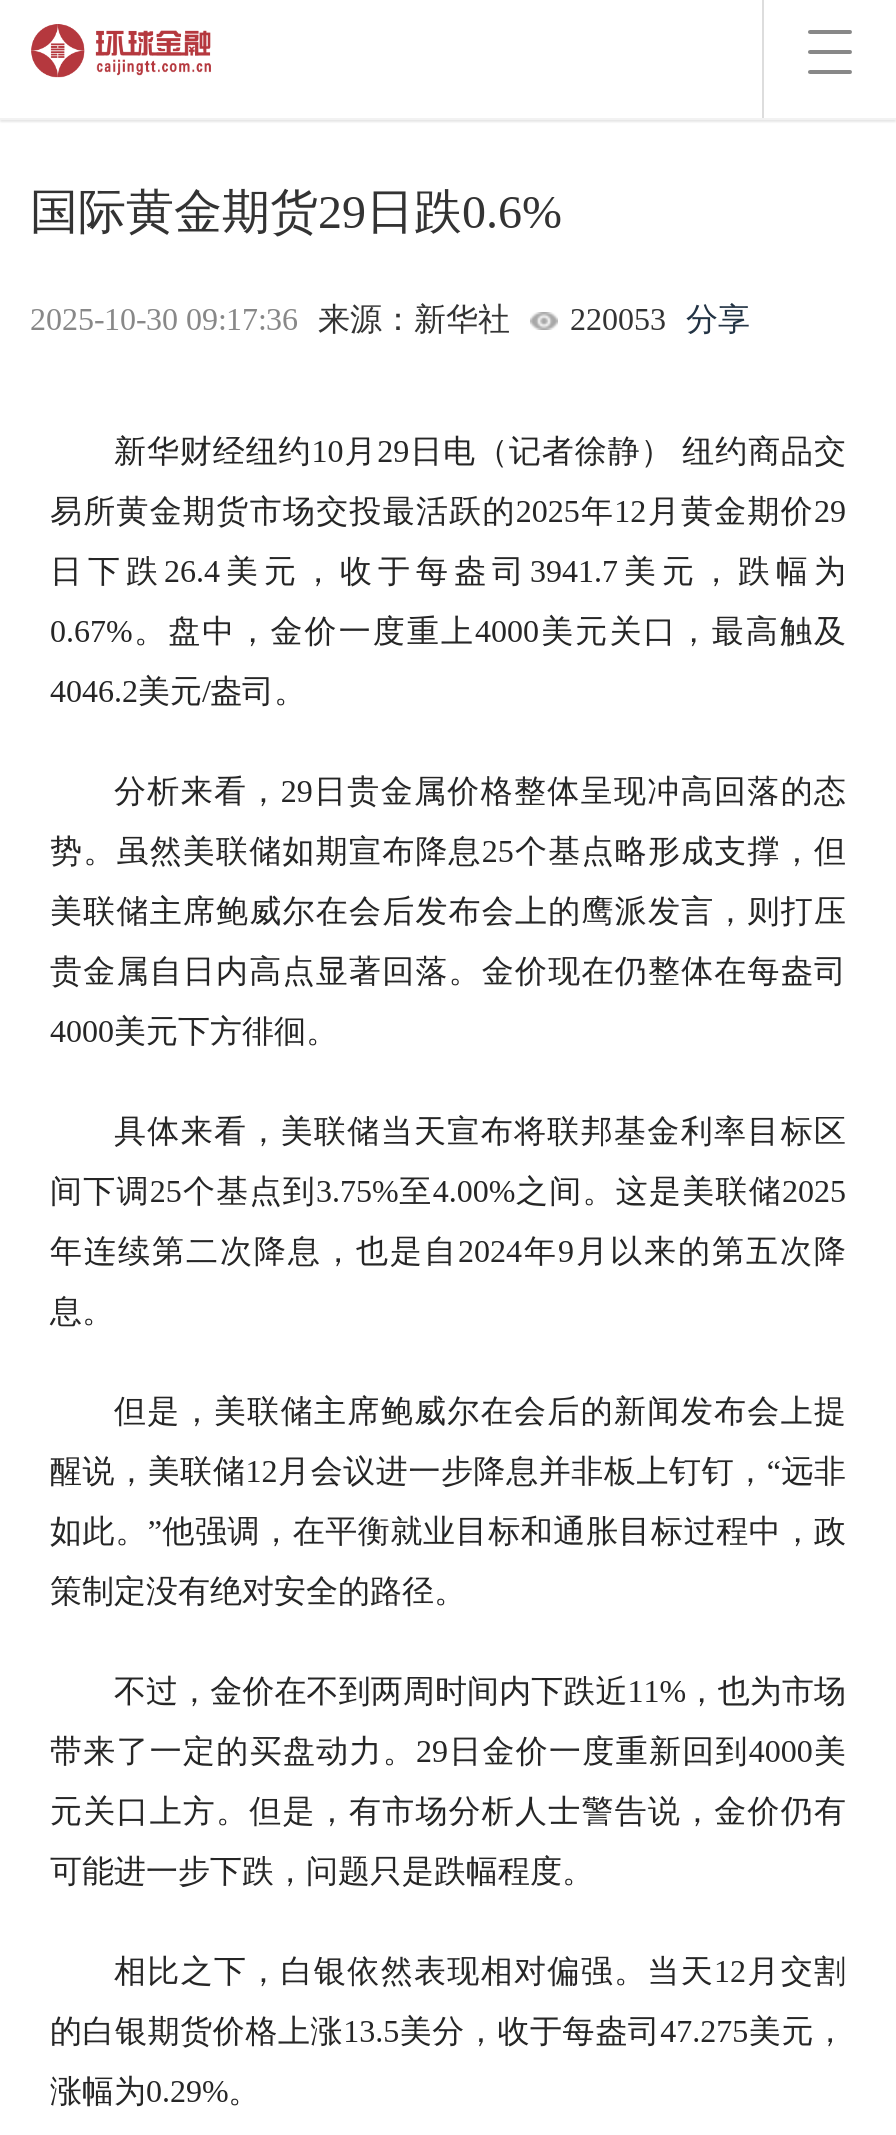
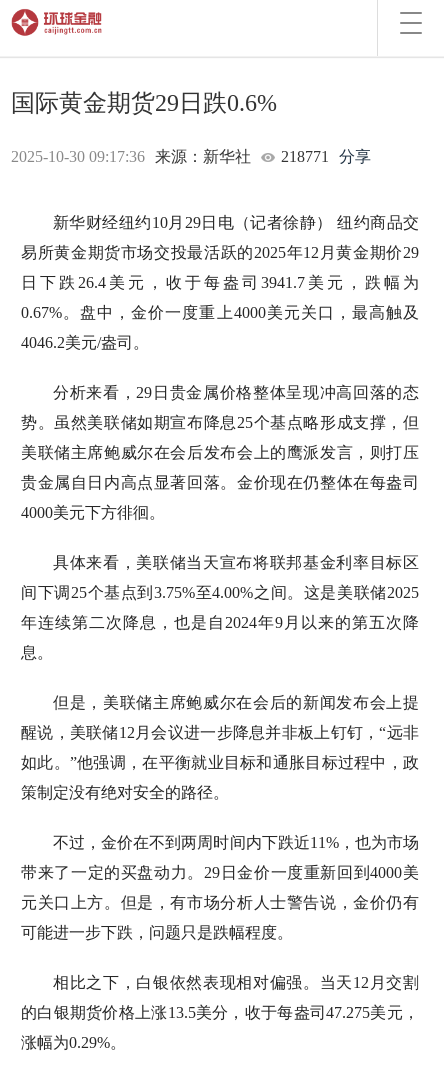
[30,302,750,336] 2025-10-30 09:17:36 来源：新华社 220053 分享 -> [11,148,371,165] 2025-10-30 09:17:36 来源：新华社 218771 分享

